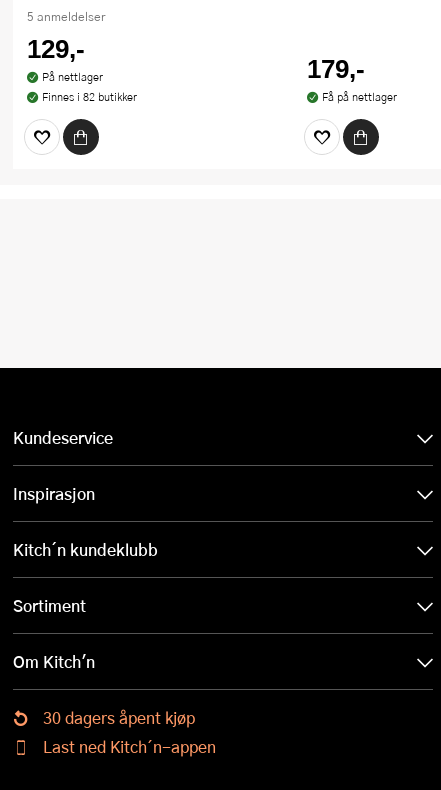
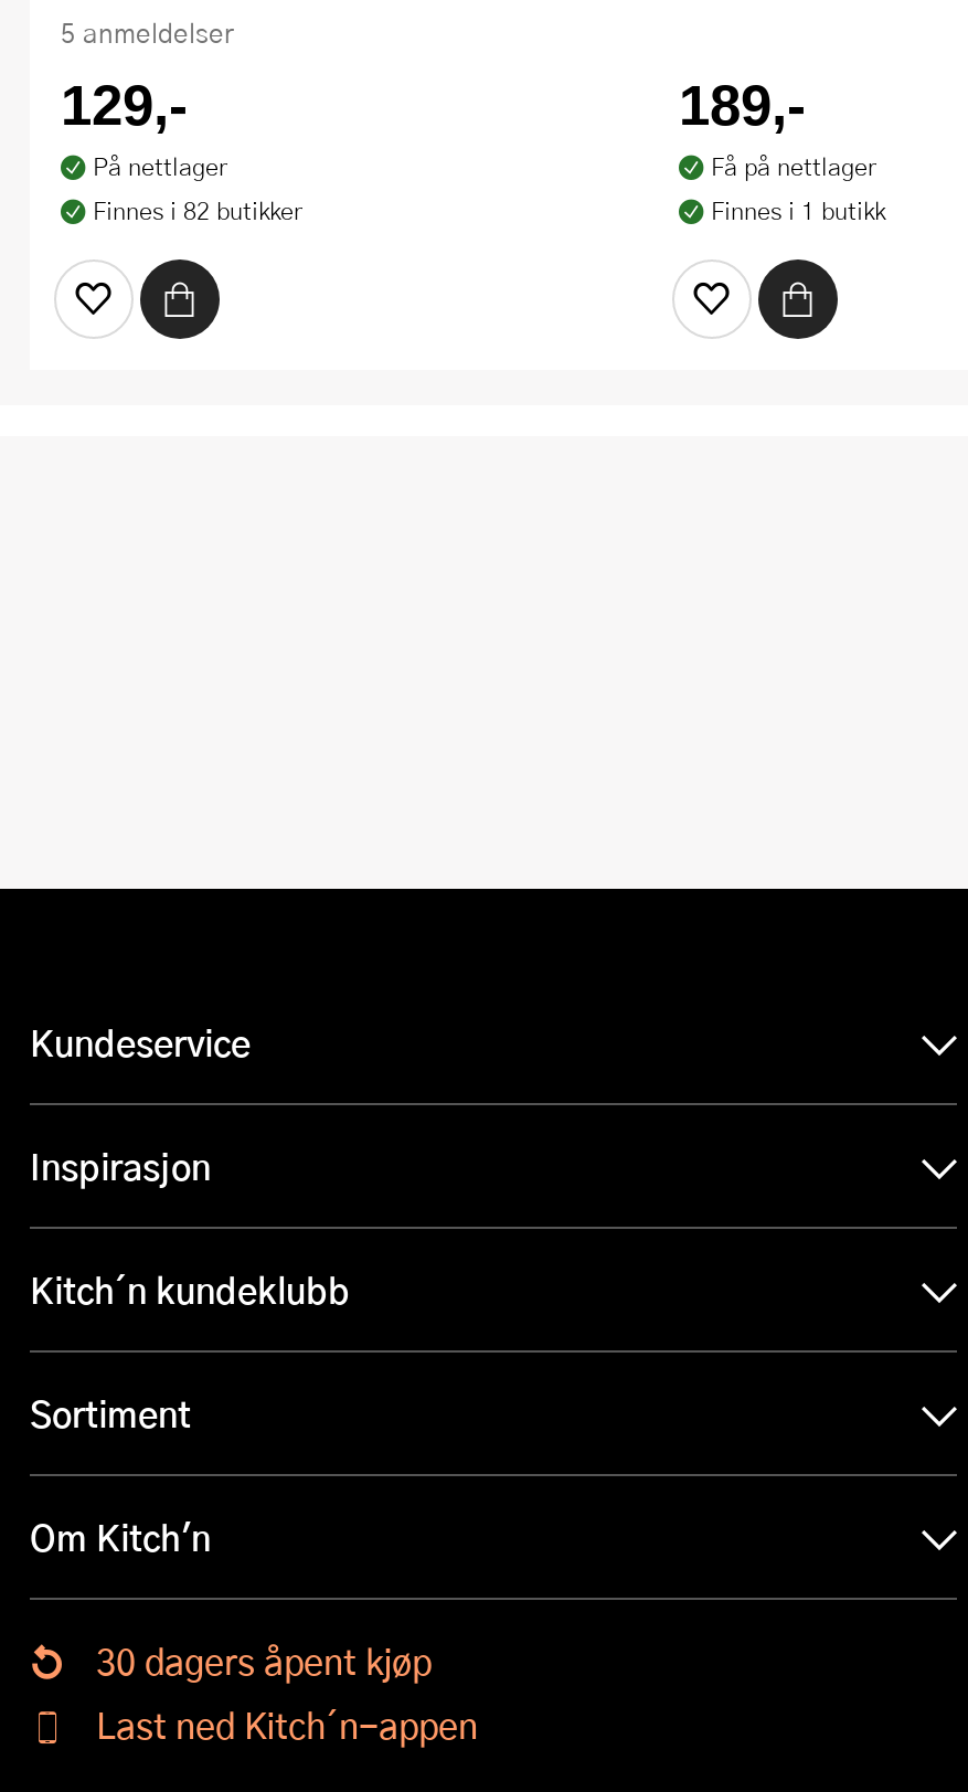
[307,55,365,83] 179,- -> [679,73,807,135] 189,-
moved [321,89,396,104] -> [711,148,876,182]: Få på nettlager
none -> [711,193,885,226] Finnes i 1 butikk

